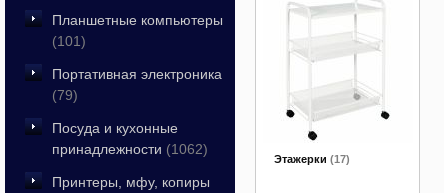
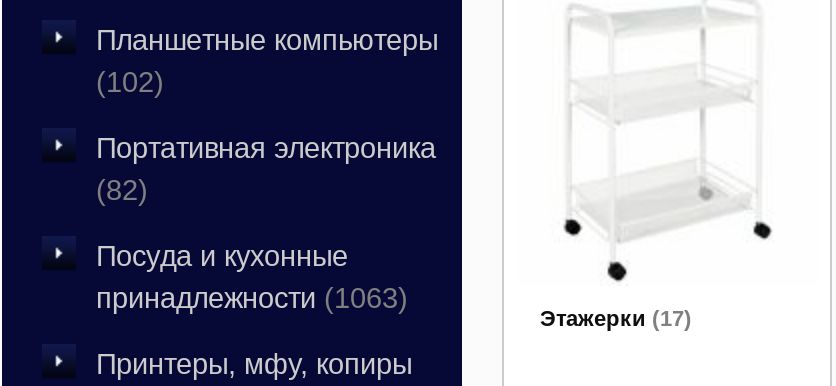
[52,33,86,49] (101) -> [96,66,164,98] (102)
[52,87,78,103] (79) -> [96,174,148,206] (82)
[52,141,208,157] принадлежности (1062) -> [96,282,408,314] принадлежности (1063)

